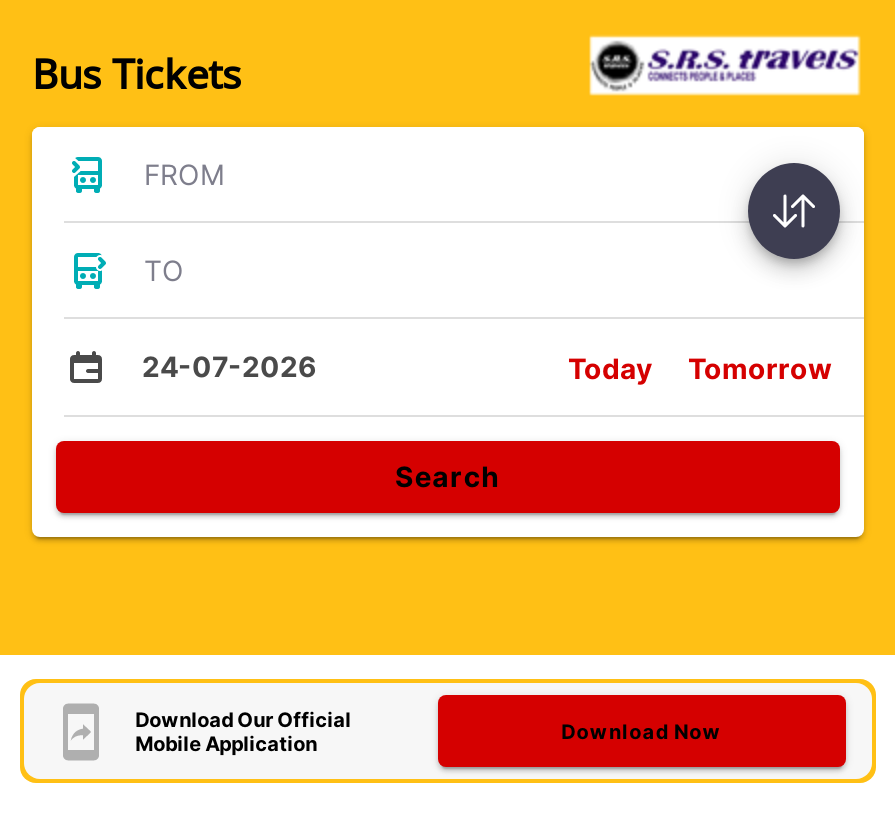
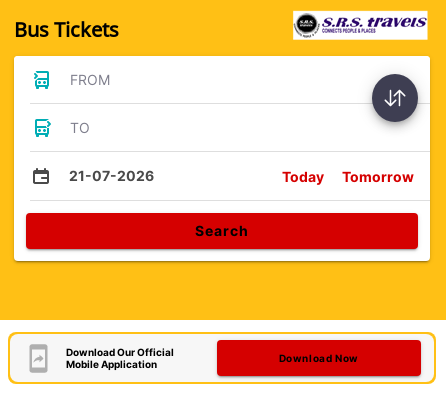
[142,349,316,383] 24-07-2026 -> [69,167,154,184] 21-07-2026

